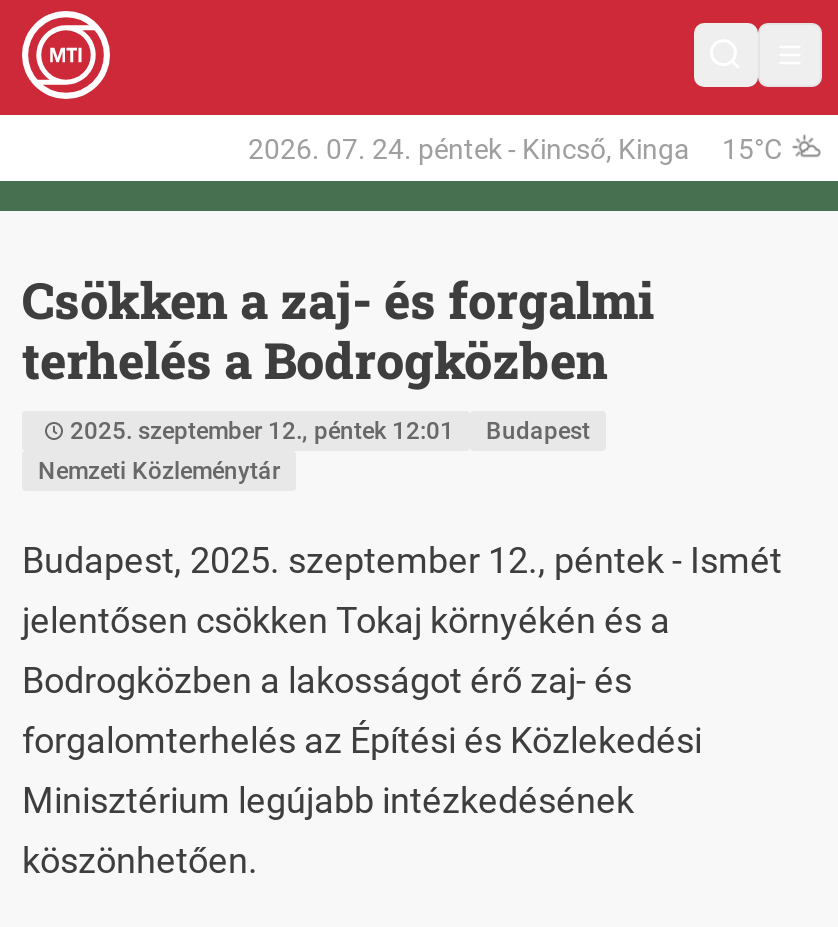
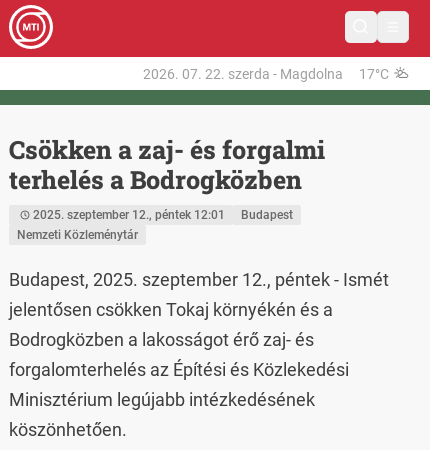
[248,132,782,164] 2026. 07. 24. péntek - Kincső, Kinga | 15°C -> [143,65,389,81] 2026. 07. 22. szerda - Magdolna | 17°C

